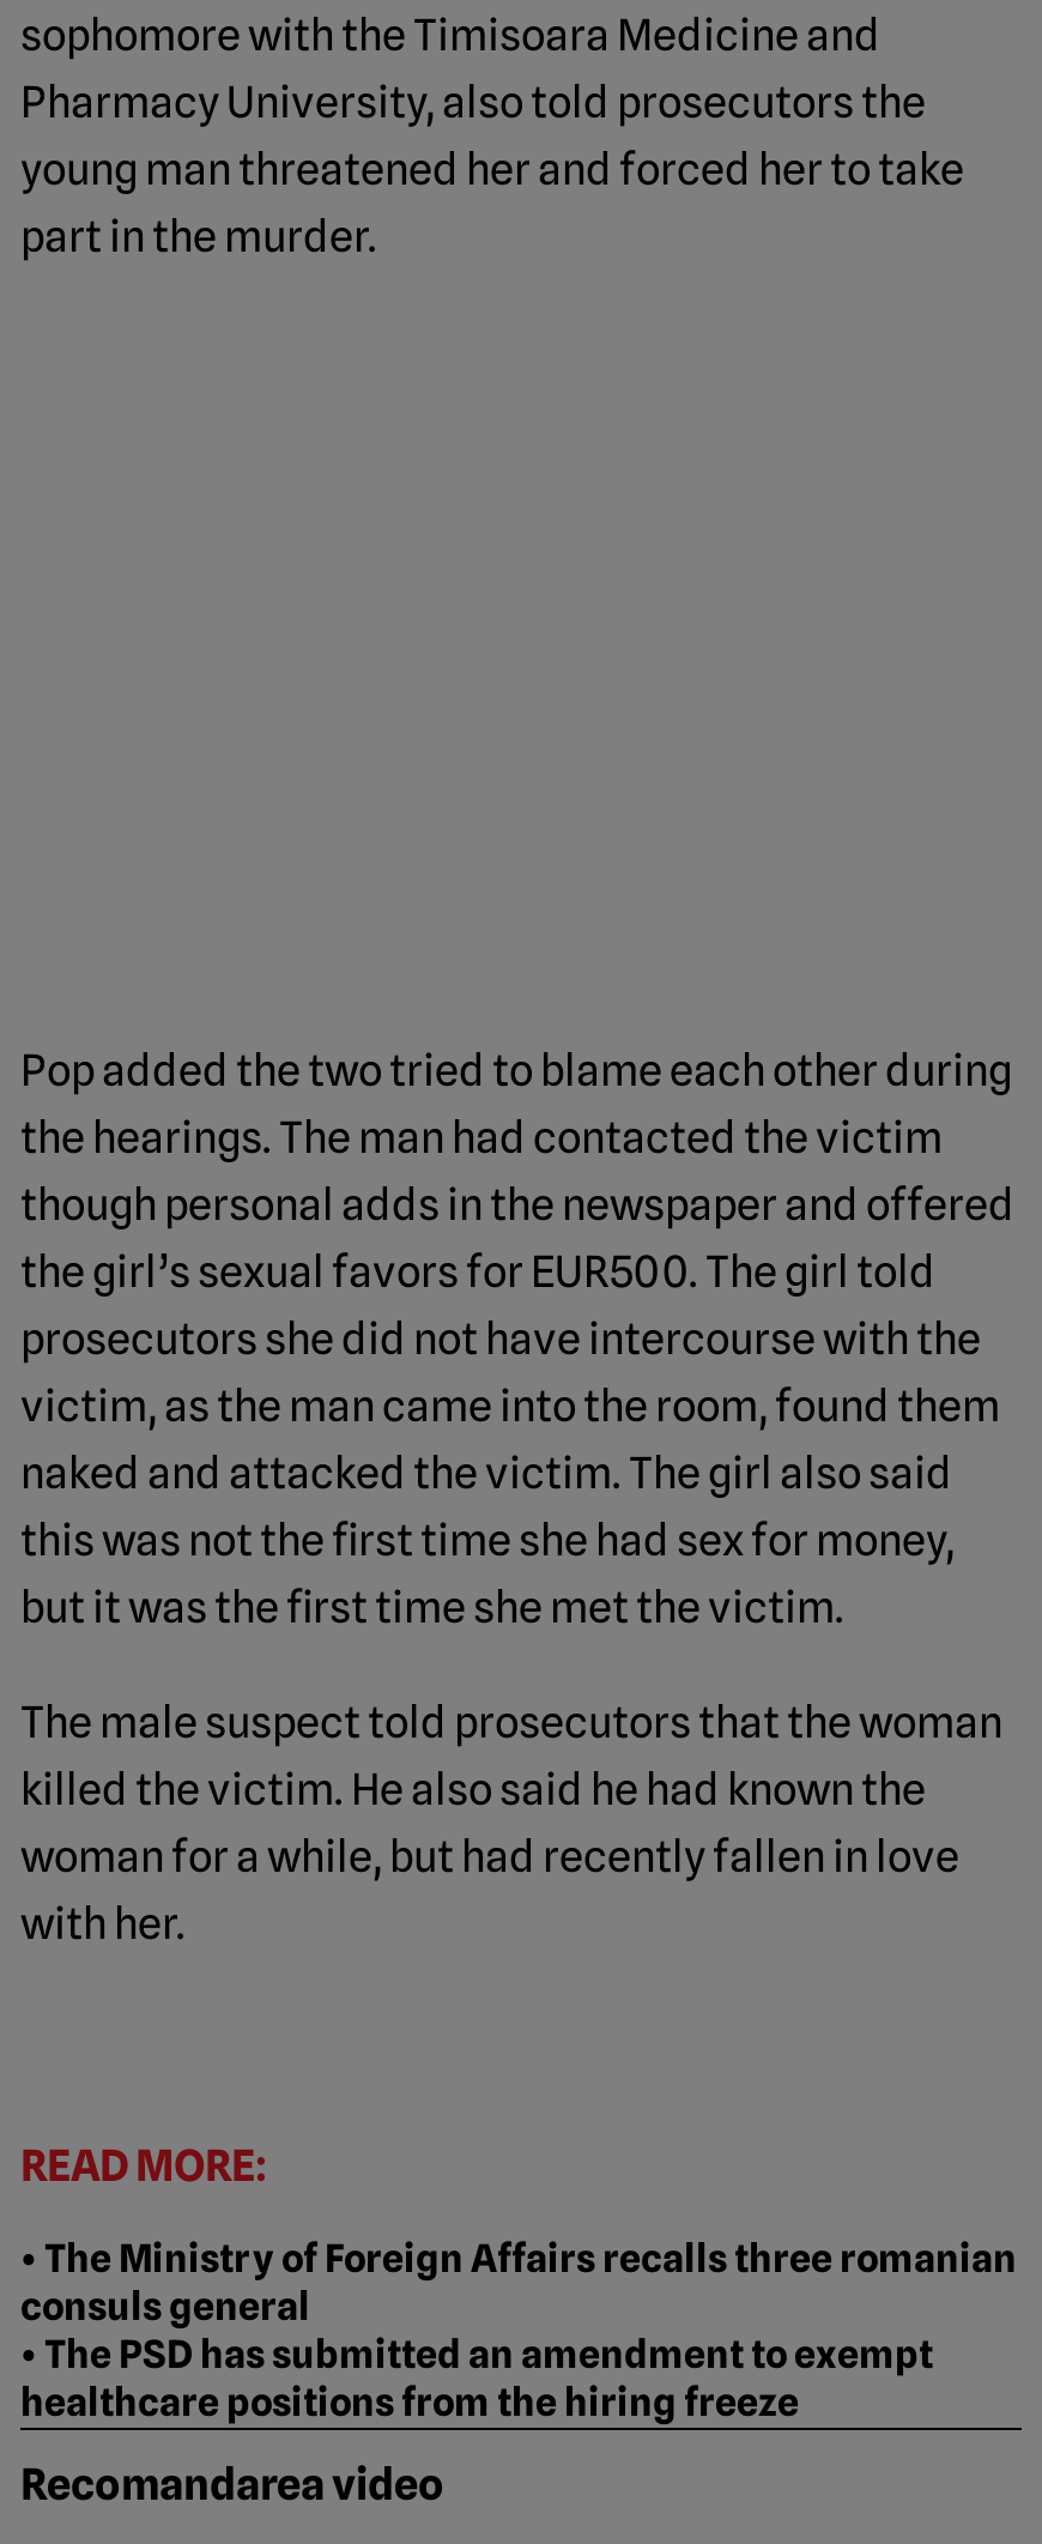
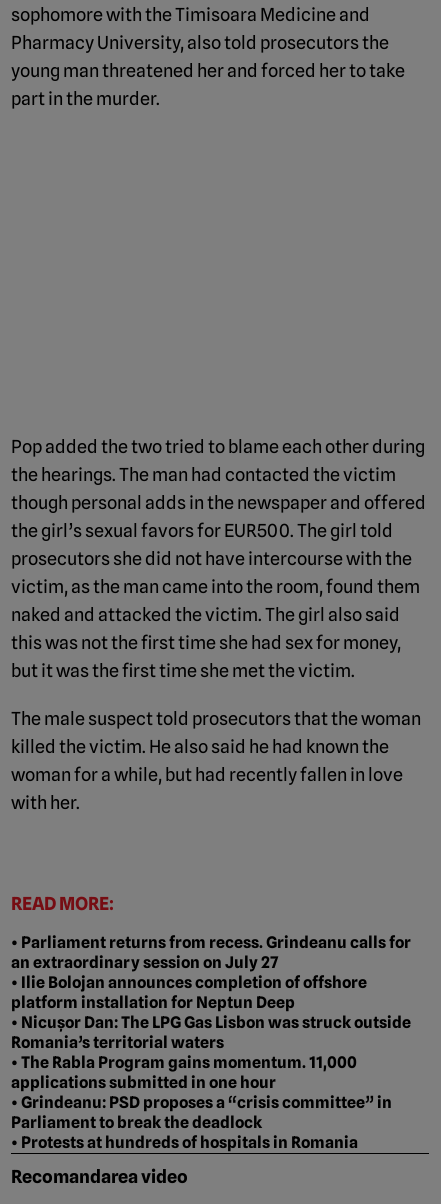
[20,2235,1017,2425] • The Ministry of Foreign Affairs recalls three romanian | consuls general | • The PSD has submitted an amendment to exempt | healthcare positions from the hiring freeze -> [11,933,411,1152] • Parliament returns from recess. Grindeanu calls for | an extraordinary session on July 27 | • Ilie Bolojan announces completion of offshore | platform installation for Neptun Deep | • Nicușor Dan: The LPG Gas Lisbon was struck outside | Romania’s territorial waters | • The Rabla Program gains momentum. 11,000 | applications submitted in one hour | • Grindeanu: PSD proposes a “crisis committee” in | Parliament to break the deadlock | • Protests at hundreds of hospitals in Romania

